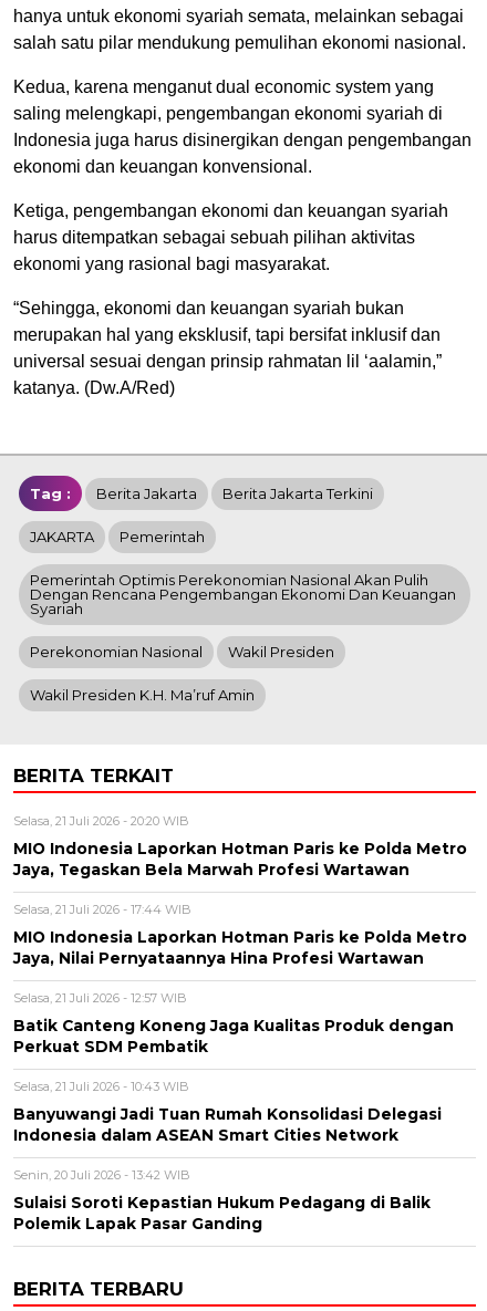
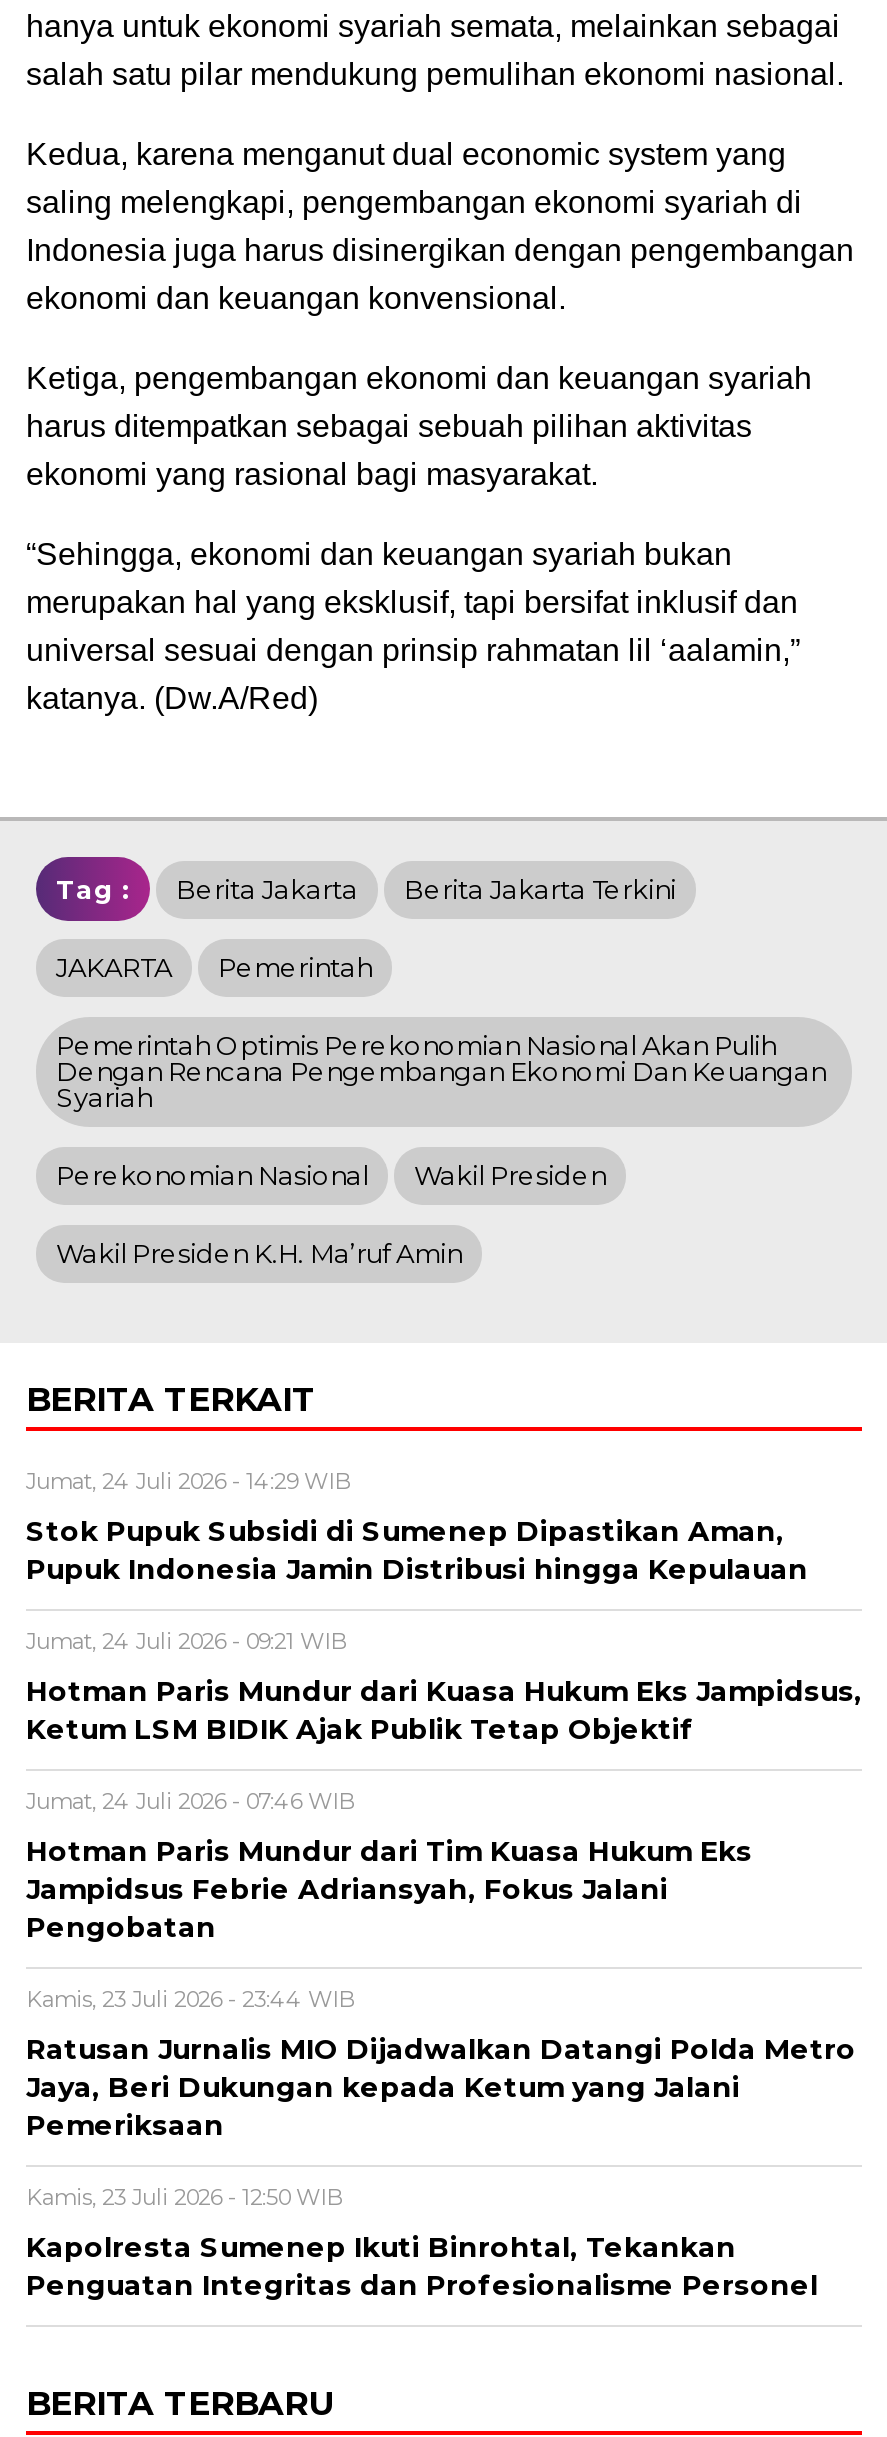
[13,813,189,829] Selasa, 21 Juli 2026 - 20:20 WIB -> [26,1467,352,1495] Jumat, 24 Juli 2026 - 14:29 WIB
[13,840,467,878] MIO Indonesia Laporkan Hotman Paris ke Polda Metro | Jaya, Tegaskan Bela Marwah Profesi Wartawan -> [26,1515,808,1585] Stok Pupuk Subsidi di Sumenep Dipastikan Aman, | Pupuk Indonesia Jamin Distribusi hingga Kepulauan
[13,902,191,917] Selasa, 21 Juli 2026 - 17:44 WIB -> [26,1627,348,1655] Jumat, 24 Juli 2026 - 09:21 WIB
[13,928,467,967] MIO Indonesia Laporkan Hotman Paris ke Polda Metro | Jaya, Nilai Pernyataannya Hina Profesi Wartawan -> [26,1675,862,1745] Hotman Paris Mundur dari Kuasa Hukum Eks Jampidsus, | Ketum LSM BIDIK Ajak Publik Tetap Objektif
[13,990,187,1006] Selasa, 21 Juli 2026 - 12:57 WIB -> [26,1787,356,1815] Jumat, 24 Juli 2026 - 07:46 WIB
[13,1017,454,1055] Batik Canteng Koneng Jaga Kualitas Produk dengan | Perkuat SDM Pembatik -> [26,1835,752,1943] Hotman Paris Mundur dari Tim Kuasa Hukum Eks | Jampidsus Febrie Adriansyah, Fokus Jalani | Pengobatan
[13,1079,189,1094] Selasa, 21 Juli 2026 - 10:43 WIB -> [26,1985,356,2013] Kamis, 23 Juli 2026 - 23:44 WIB
[13,1105,442,1144] Banyuwangi Jadi Tuan Rumah Konsolidasi Delegasi | Indonesia dalam ASEAN Smart Cities Network -> [26,2033,856,2141] Ratusan Jurnalis MIO Dijadwalkan Datangi Polda Metro | Jaya, Beri Dukungan kepada Ketum yang Jalani | Pemeriksaan
[13,1167,190,1183] Senin, 20 Juli 2026 - 13:42 WIB -> [26,2183,344,2211] Kamis, 23 Juli 2026 - 12:50 WIB
[13,1194,431,1232] Sulaisi Soroti Kepastian Hukum Pedagang di Balik | Polemik Lapak Pasar Ganding -> [26,2231,818,2301] Kapolresta Sumenep Ikuti Binrohtal, Tekankan | Penguatan Integritas dan Profesionalisme Personel

